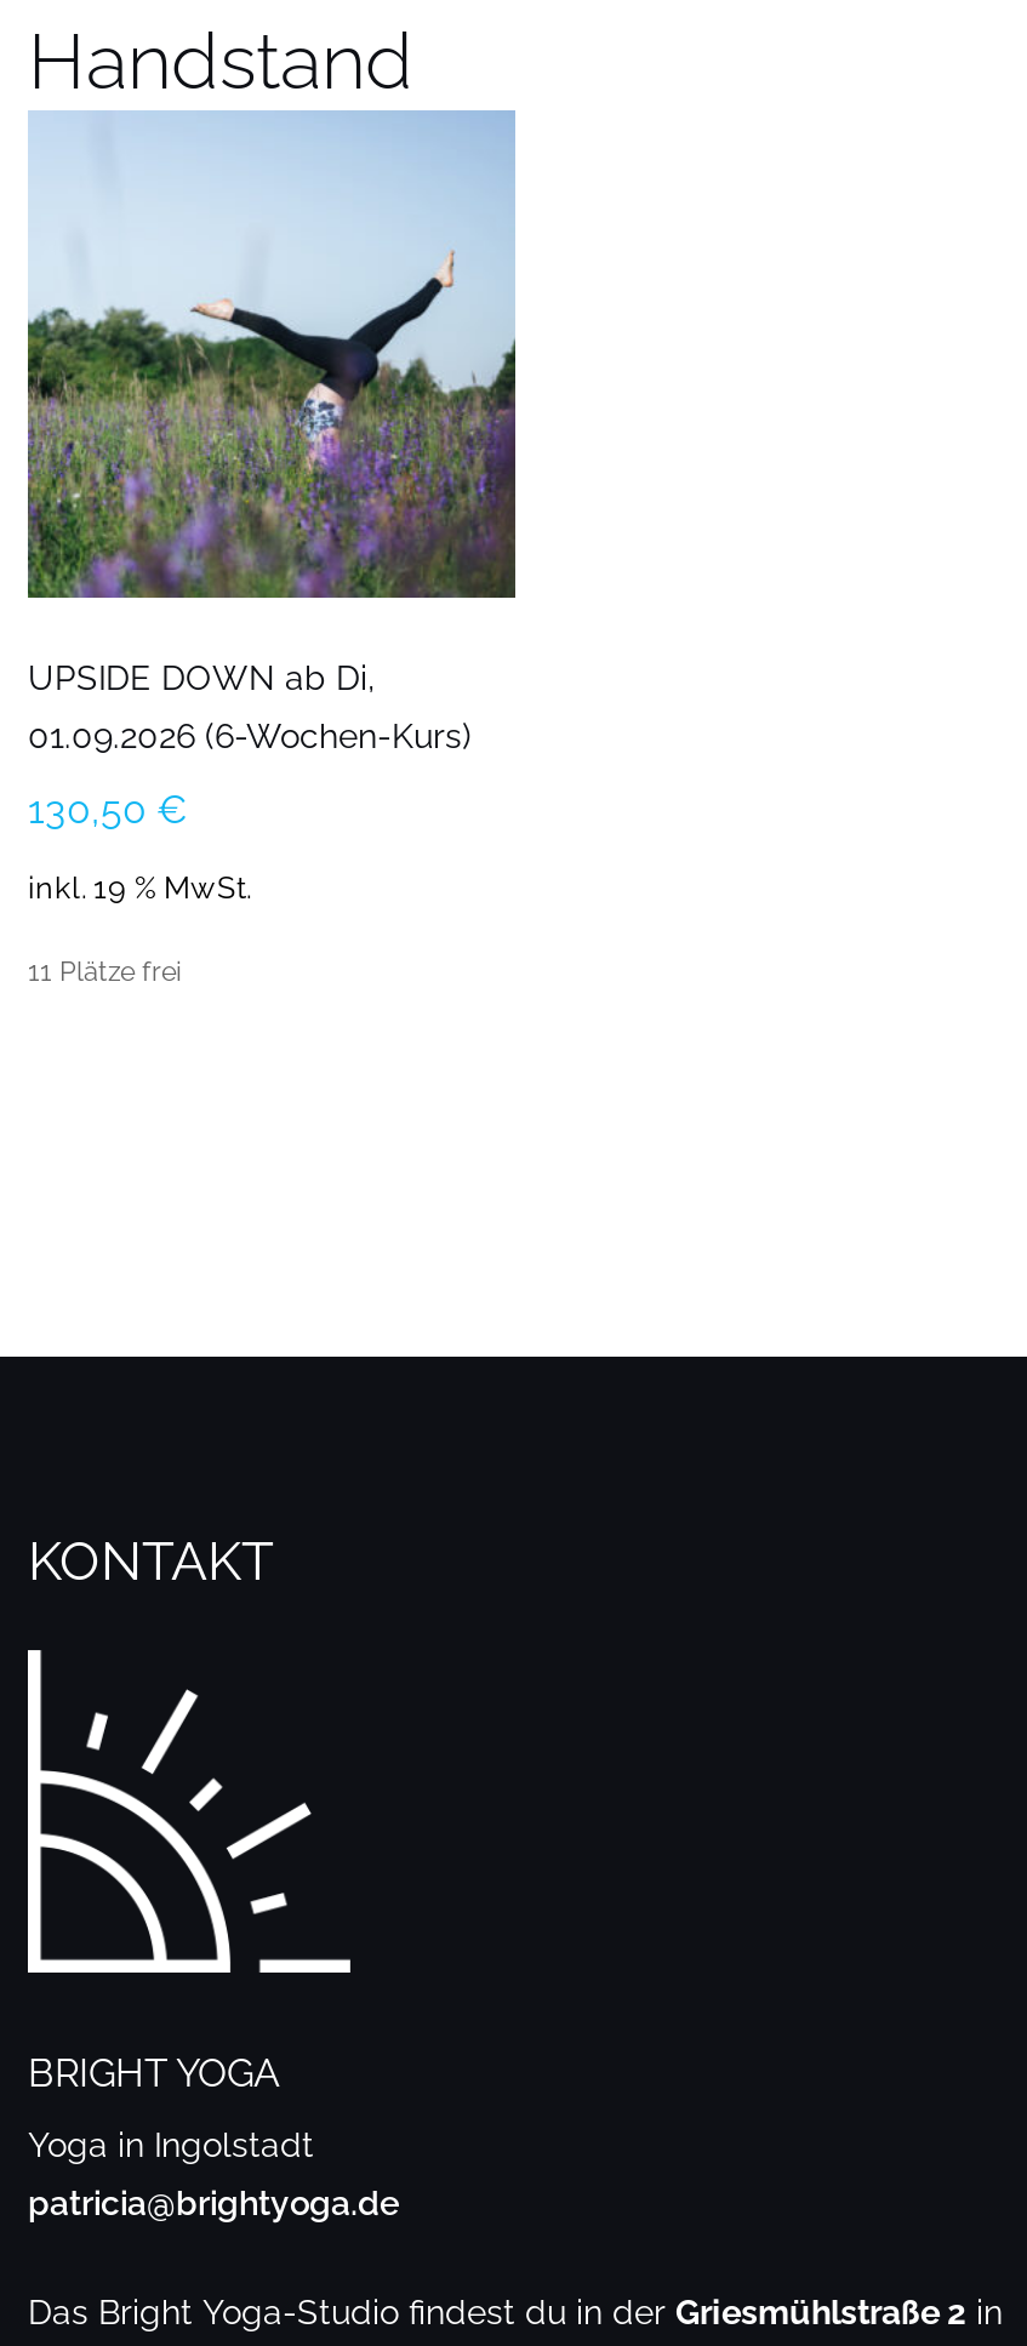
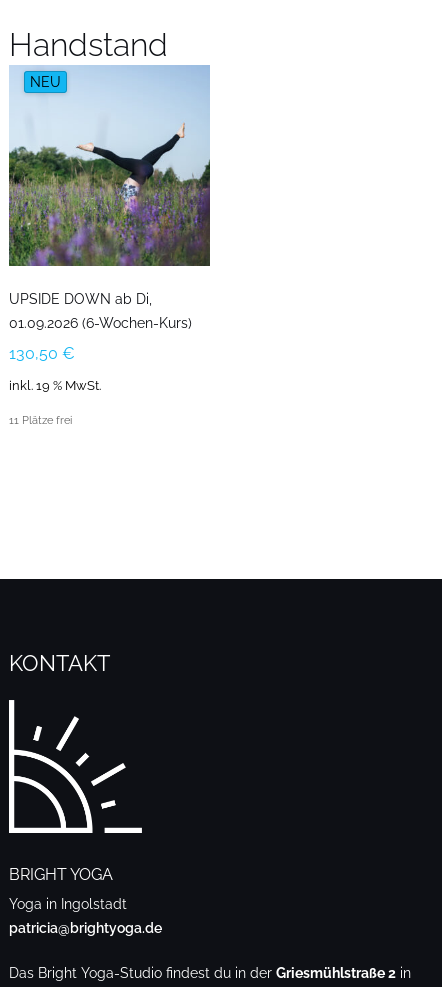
none -> [30,74,61,90] NEU

